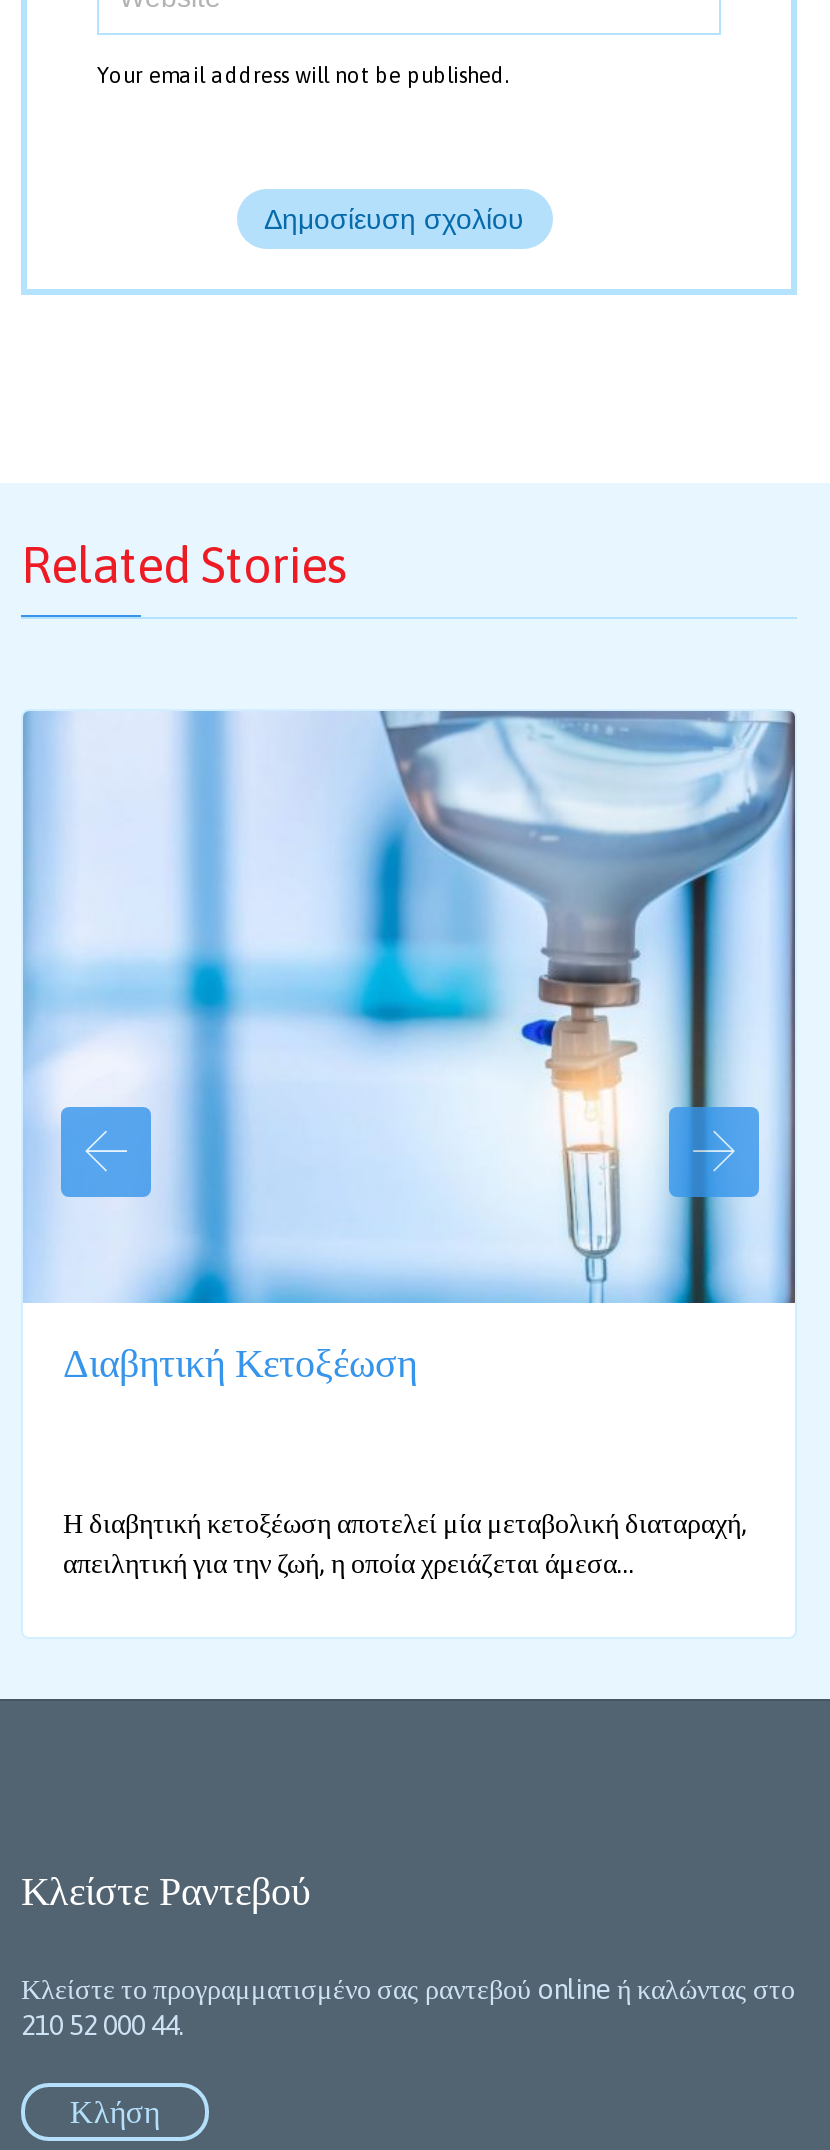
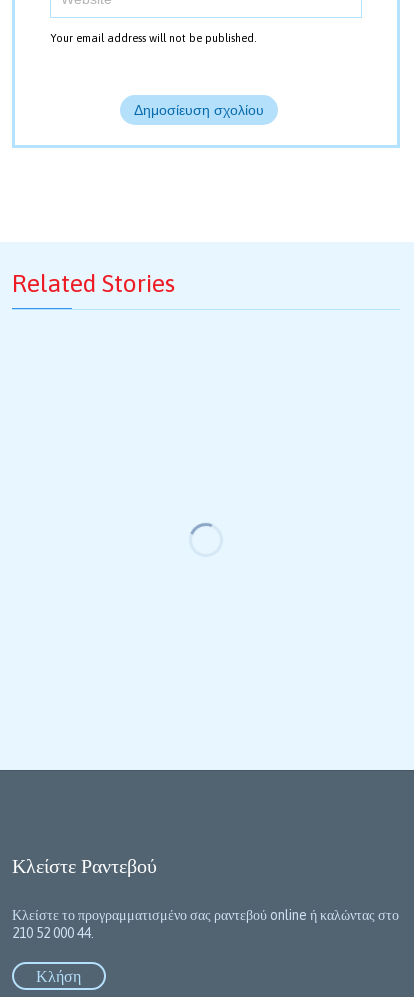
[21,708,797,1634] [image] | Διαβητική Κετοξέωση -> none
[63,1508,747,1580] Η διαβητική κετοξέωση αποτελεί μία μεταβολική διαταραχή, | απειλητική για την ζωή, η οποία χρειάζεται άμεσα… -> none

